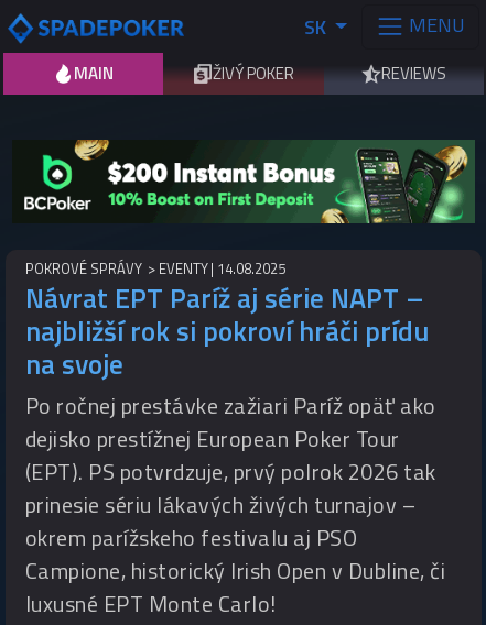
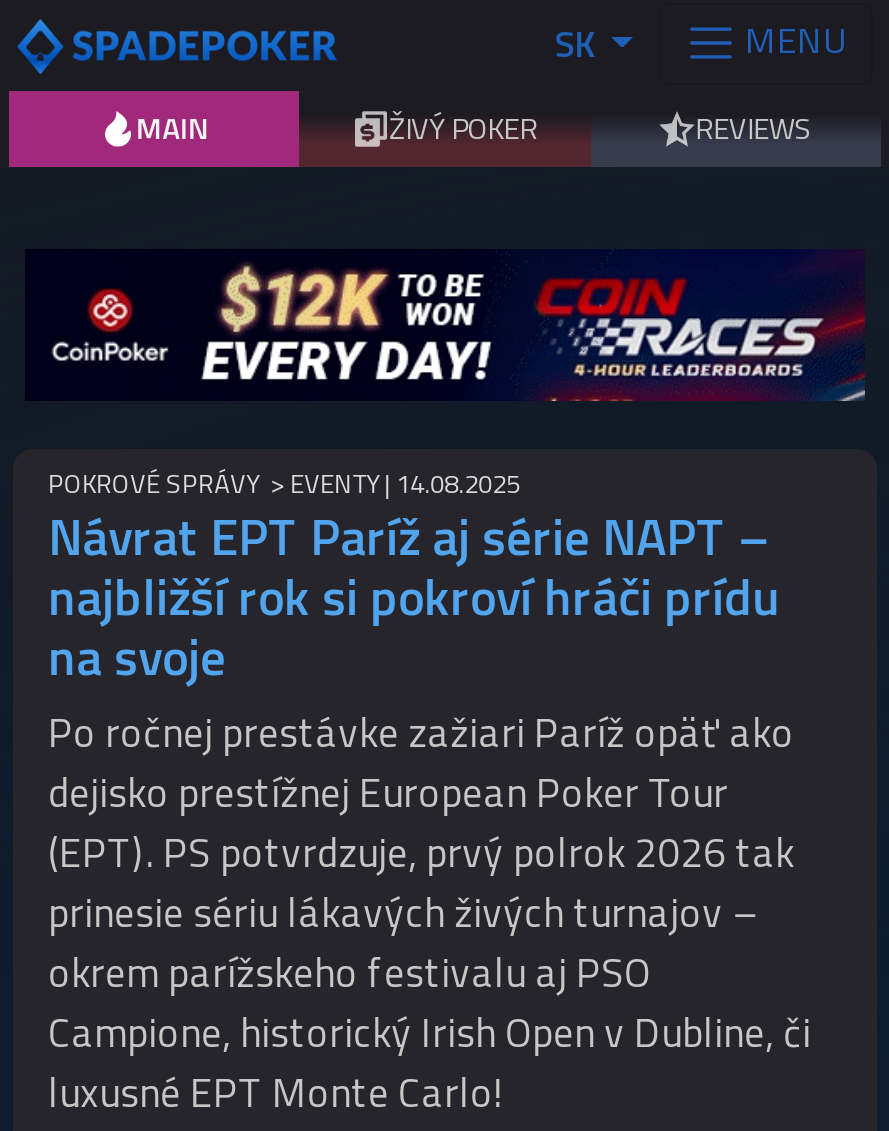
[22,139,475,224] [image] -> [45,249,865,401] [image]

